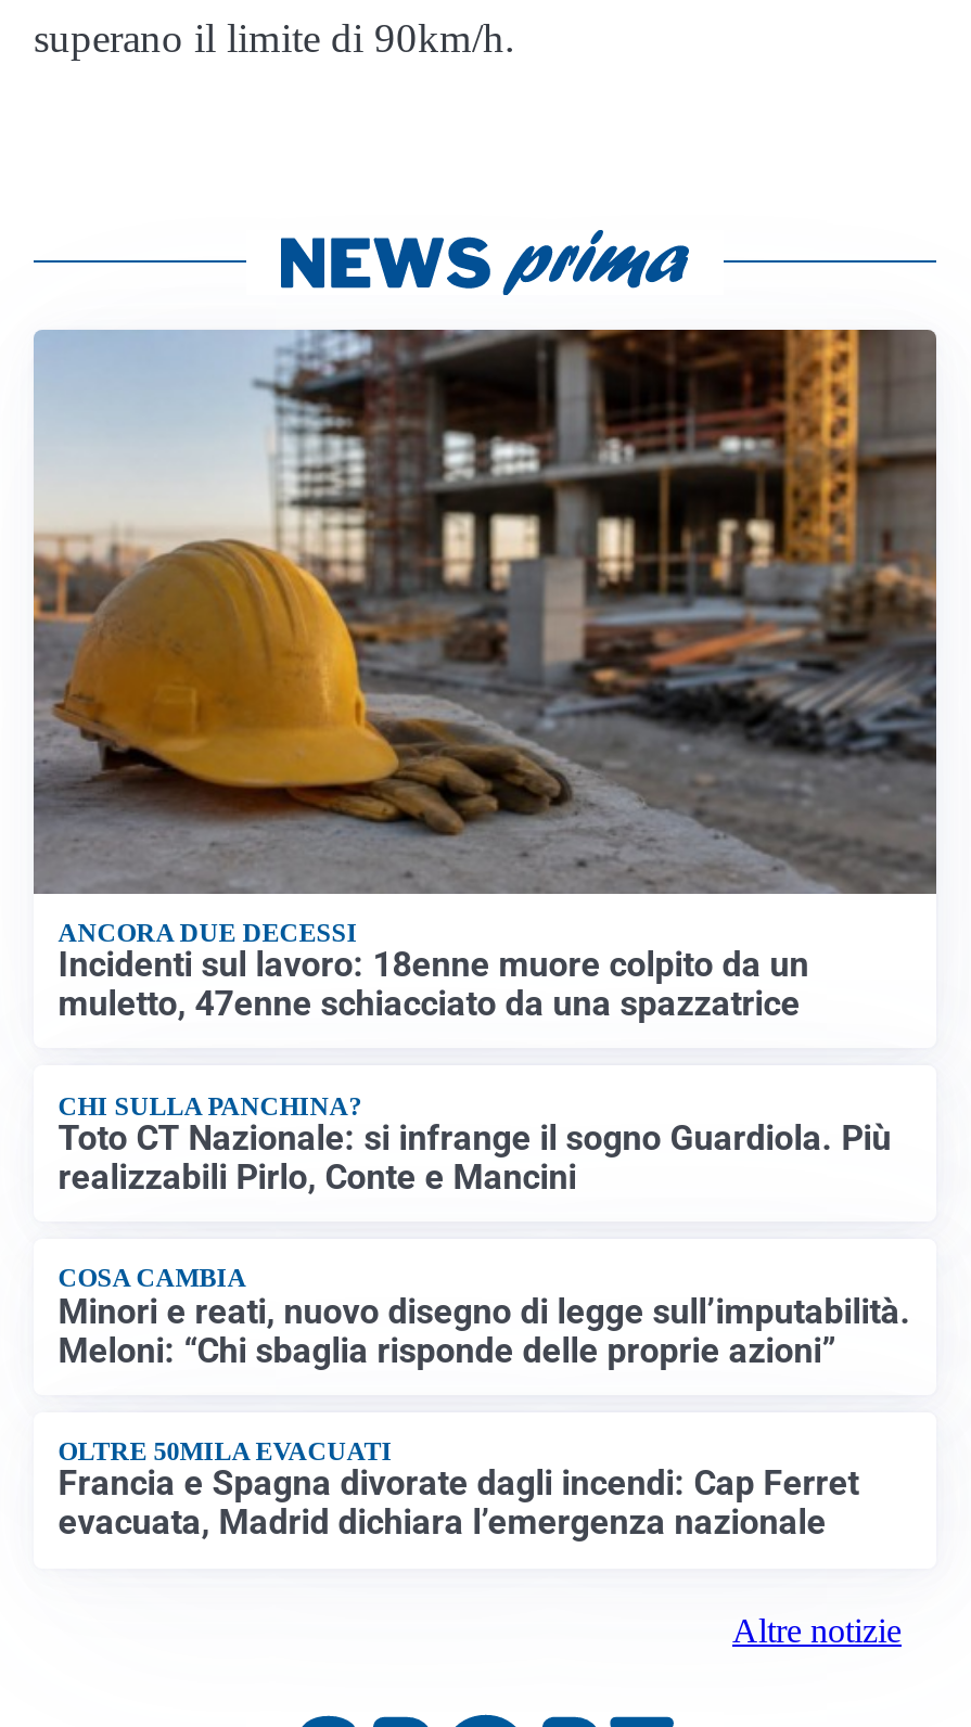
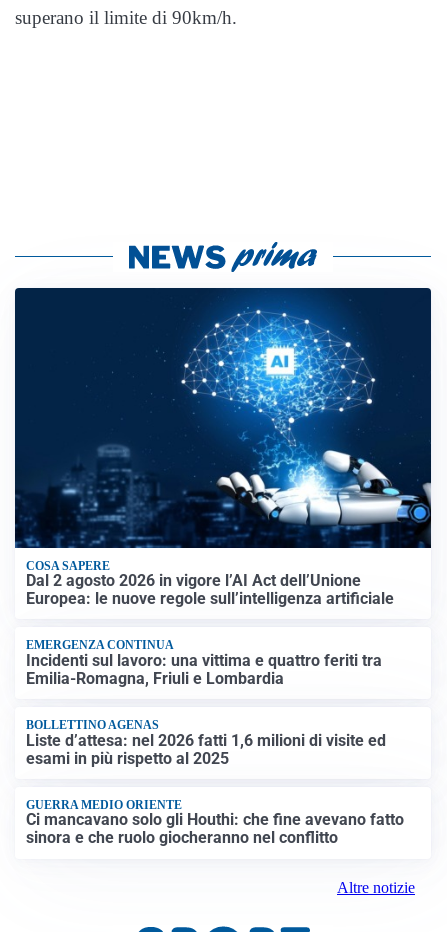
[31,328,938,1024] [image] | ANCORA DUE DECESSI | Incidenti sul lavoro: 18enne muore colpito da un | muletto, 47enne schiacciato da una spazzatrice -> [14,287,432,608] [image] | COSA SAPERE | Dal 2 agosto 2026 in vigore l’AI Act dell’Unione | Europea: le nuove regole sull’intelligenza artificiale
[58,1090,891,1198] CHI SULLA PANCHINA? | Toto CT Nazionale: si infrange il sogno Guardiola. Più | realizzabili Pirlo, Conte e Mancini -> [26,638,382,688] EMERGENZA CONTINUA | Incidenti sul lavoro: una vittima e quattro feriti tra | Emilia-Romagna, Friuli e Lombardia
[58,1264,911,1371] COSA CAMBIA | Minori e reati, nuovo disegno di legge sull’imputabilità. | Meloni: “Chi sbaglia risponde delle proprie azioni” -> [26,718,386,768] BOLLETTINO AGENAS | Liste d’attesa: nel 2026 fatti 1,6 milioni di visite ed | esami in più rispetto al 2025
[58,1436,859,1544] OLTRE 50MILA EVACUATI | Francia e Spagna divorate dagli incendi: Cap Ferret | evacuata, Madrid dichiara l’emergenza nazionale -> [26,798,404,847] GUERRA MEDIO ORIENTE | Ci mancavano solo gli Houthi: che fine avevano fatto | sinora e che ruolo giocheranno nel conflitto

